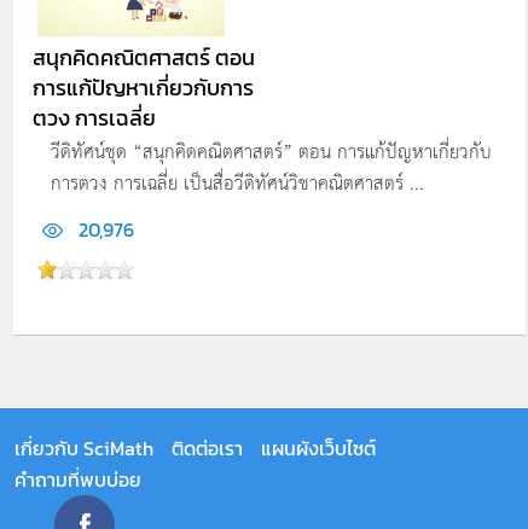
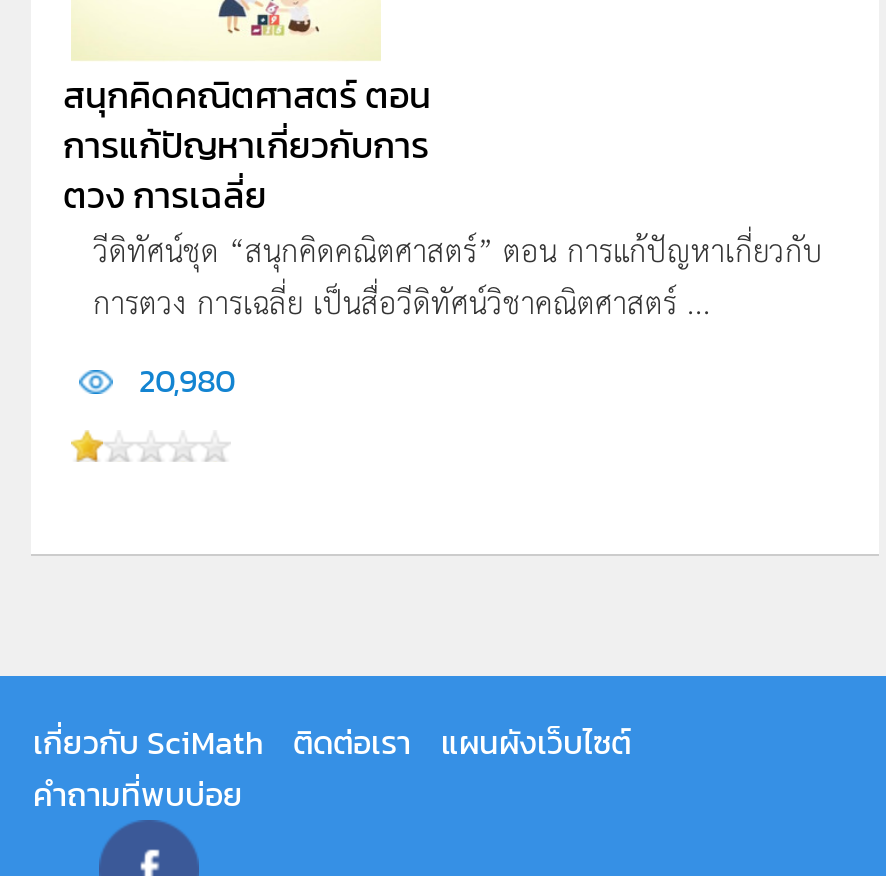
[79,215,134,244] 20,976 -> [139,356,235,404] 20,980

